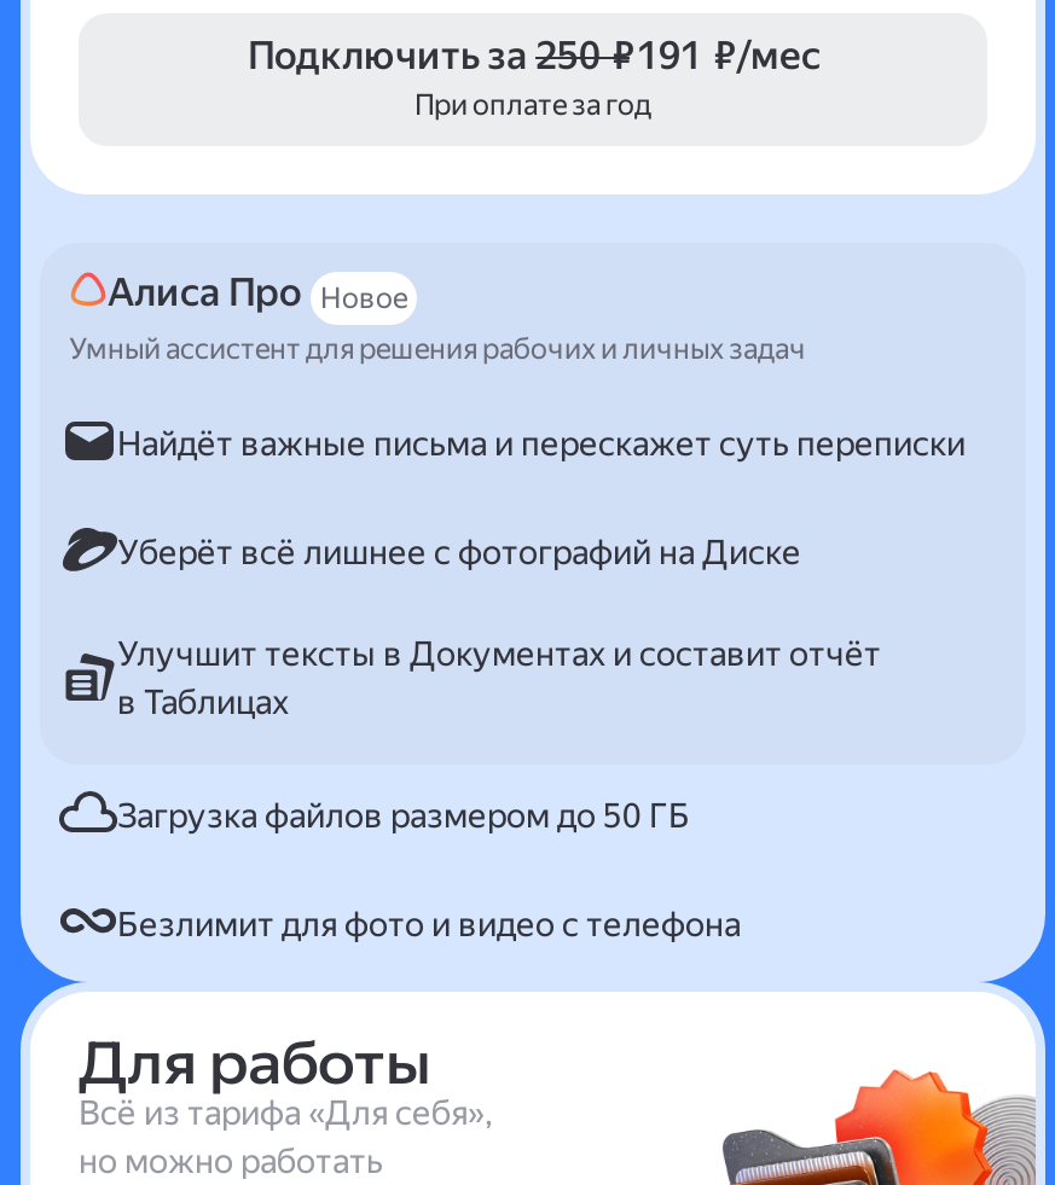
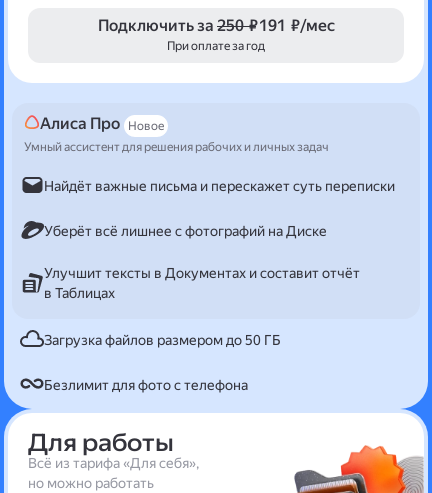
[117,904,741,942] Безлимит для фото и видео с телефона -> [44,376,248,392] Безлимит для фото с телефона

